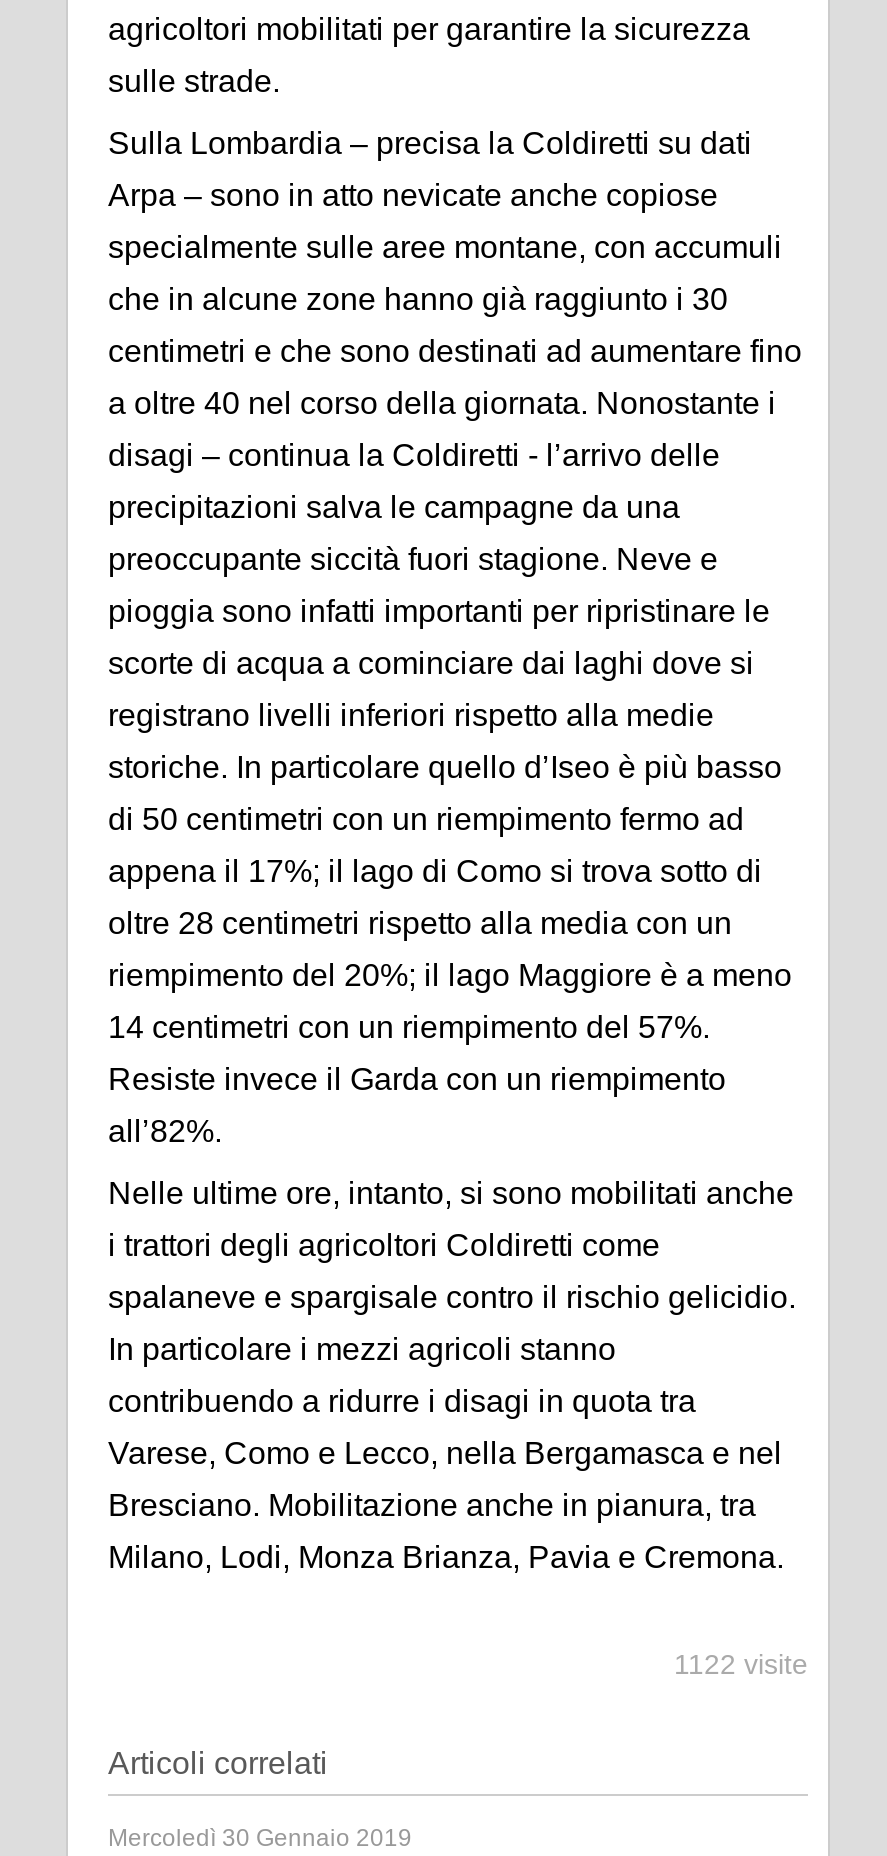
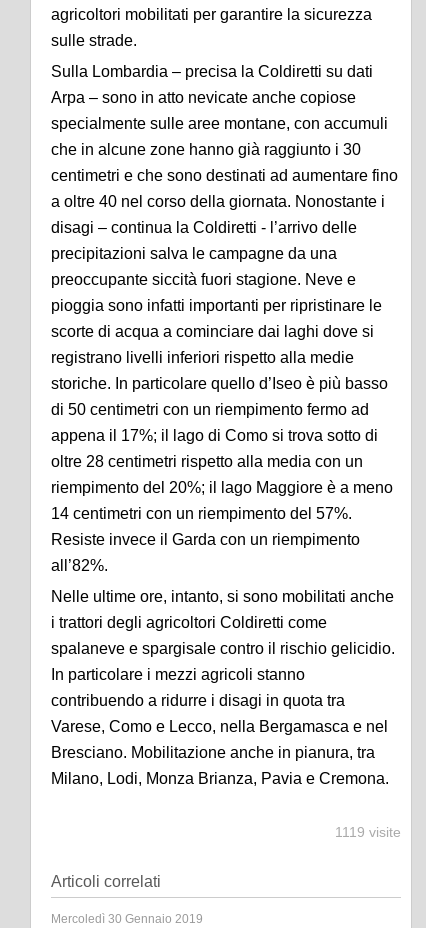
[674,1647,808,1679] 1122 visite -> [335,823,401,839] 1119 visite

